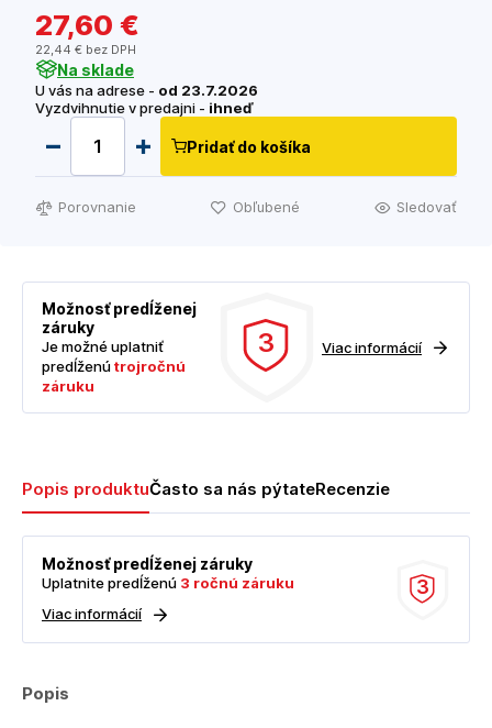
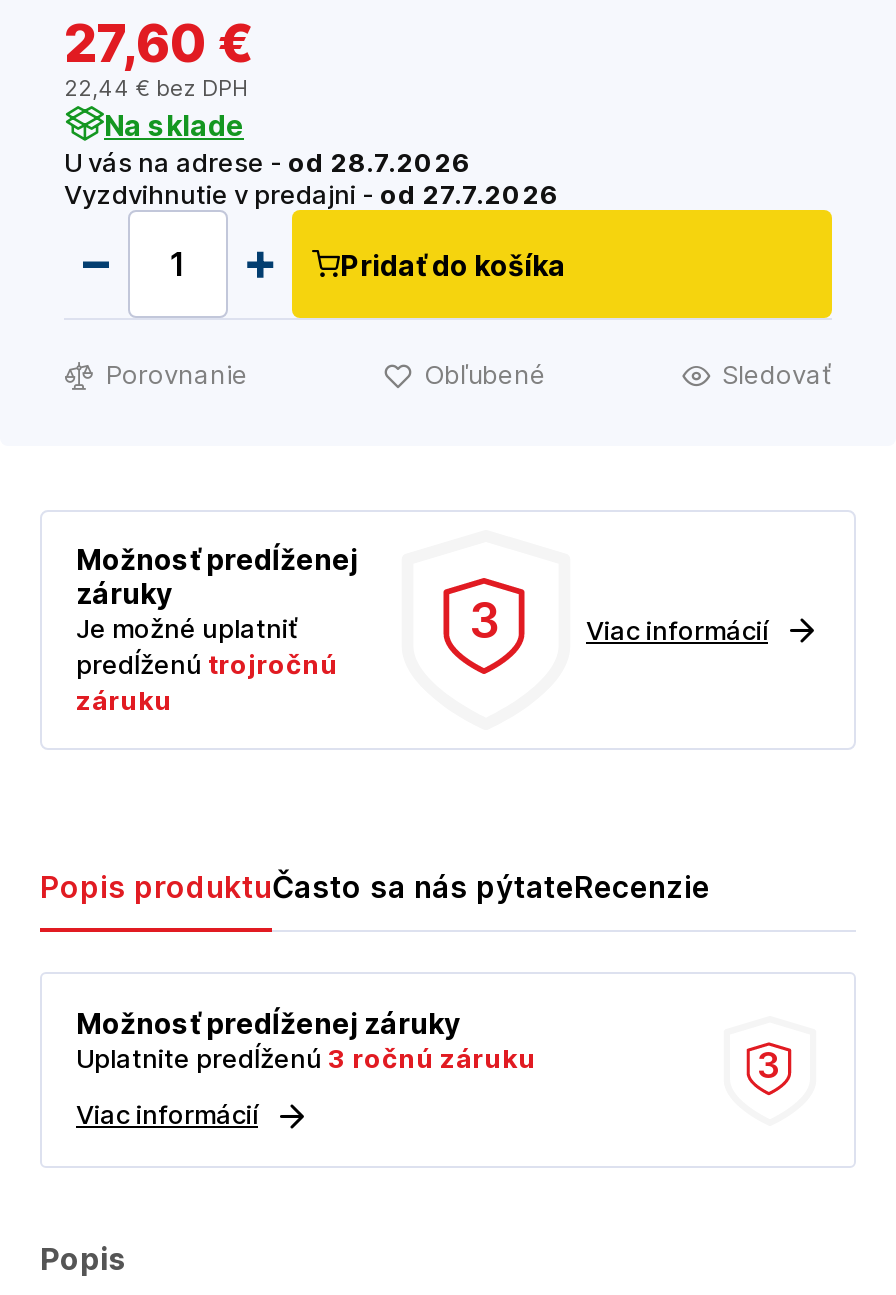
[35,81,258,117] U vás na adrese - od 23.7.2026 | Vyzdvihnutie v predajni - ihneď -> [64,146,558,210] U vás na adrese - od 28.7.2026 | Vyzdvihnutie v predajni - od 27.7.2026

